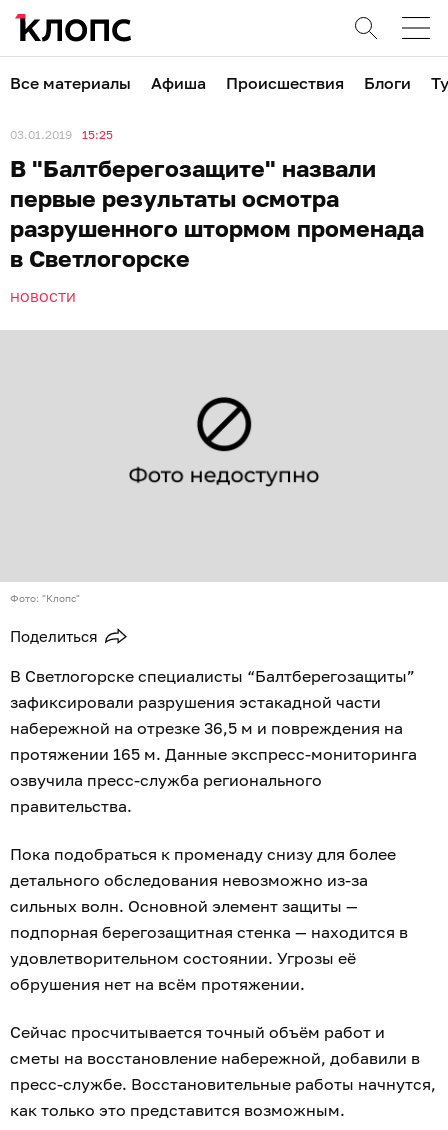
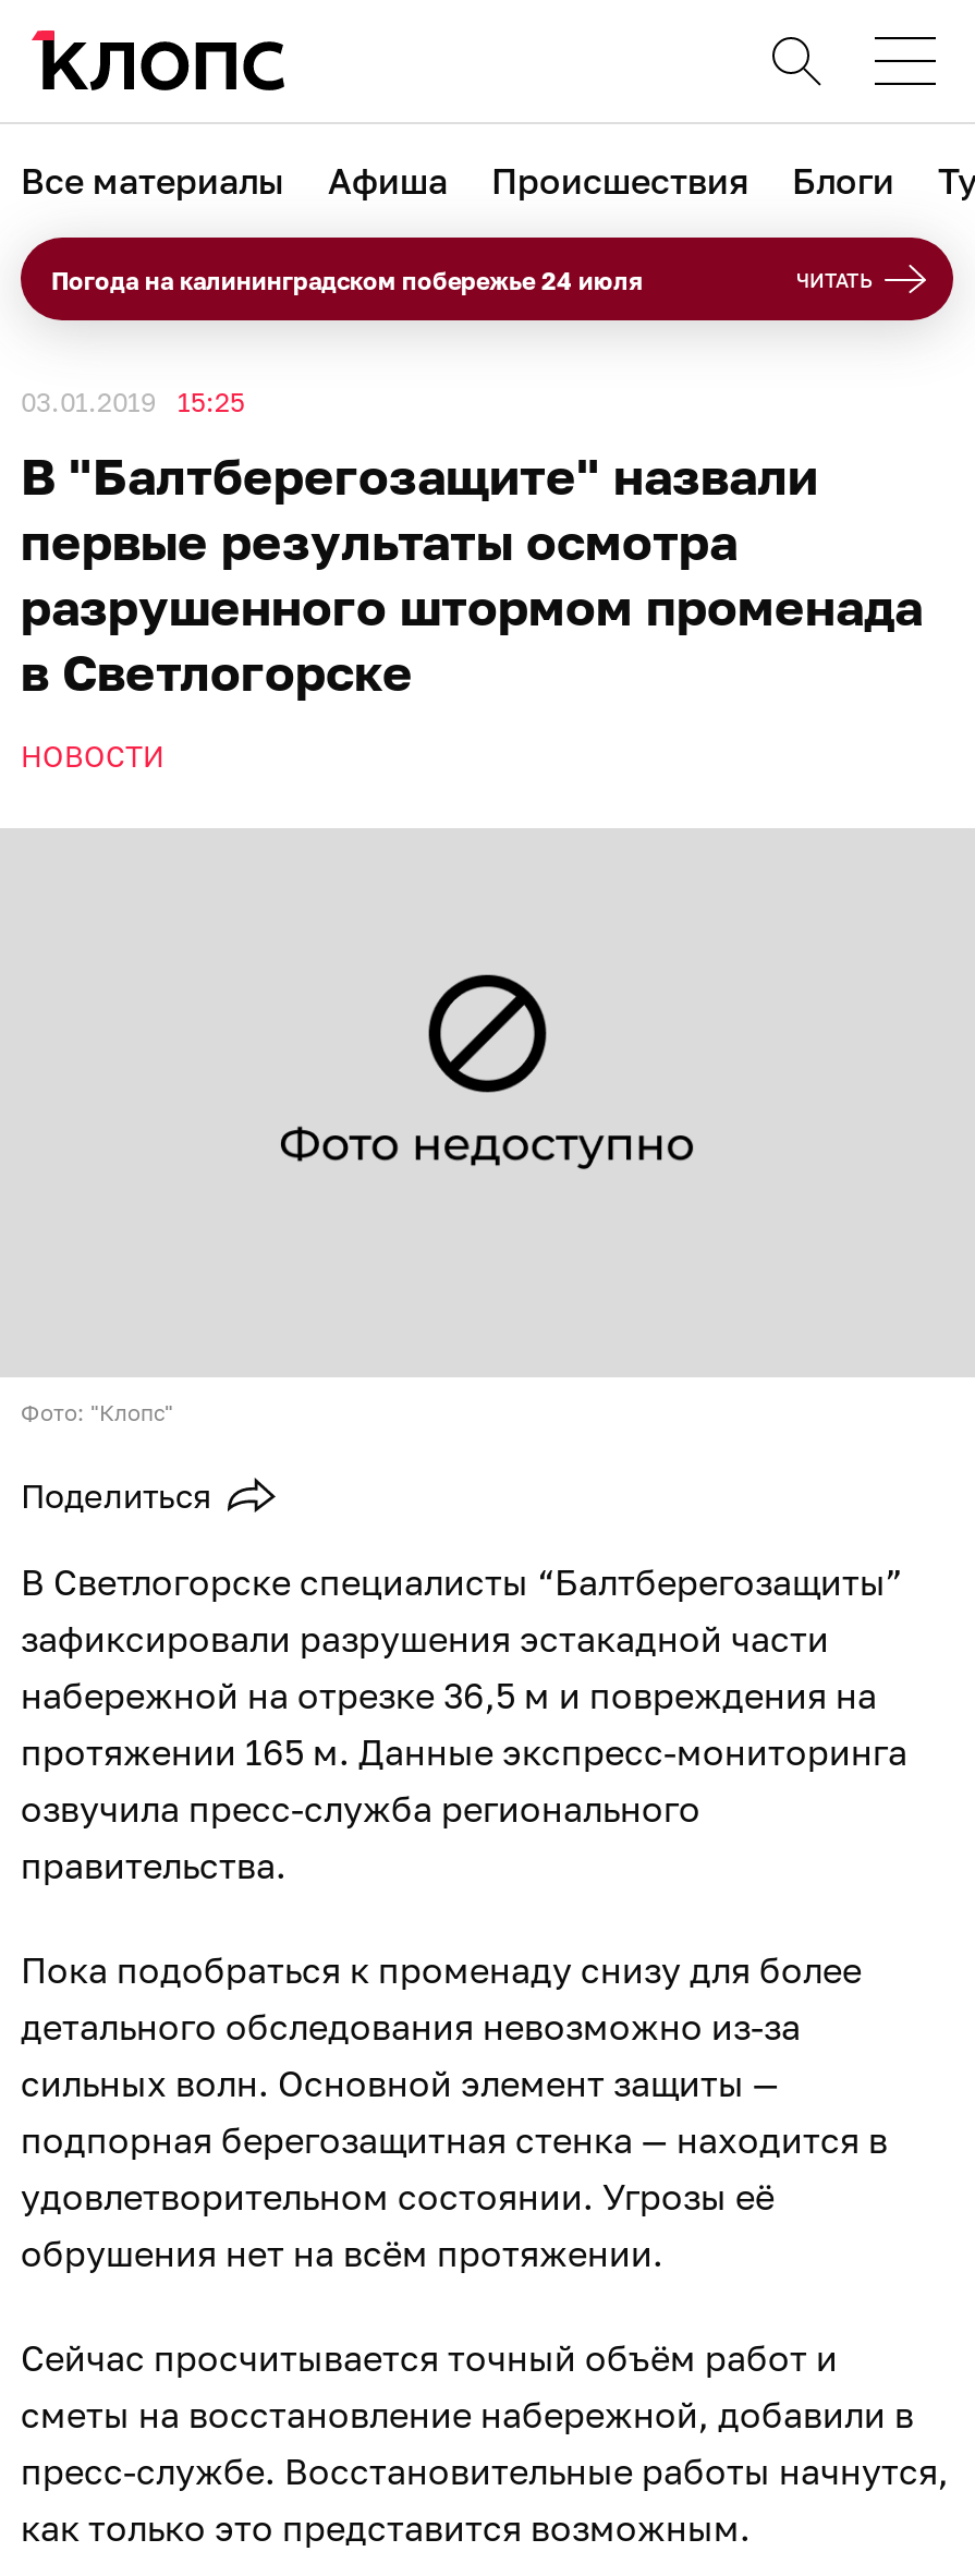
none -> [51,265,873,293] Погода на калининградском побережье 24 июля | ЧИТАТЬ

